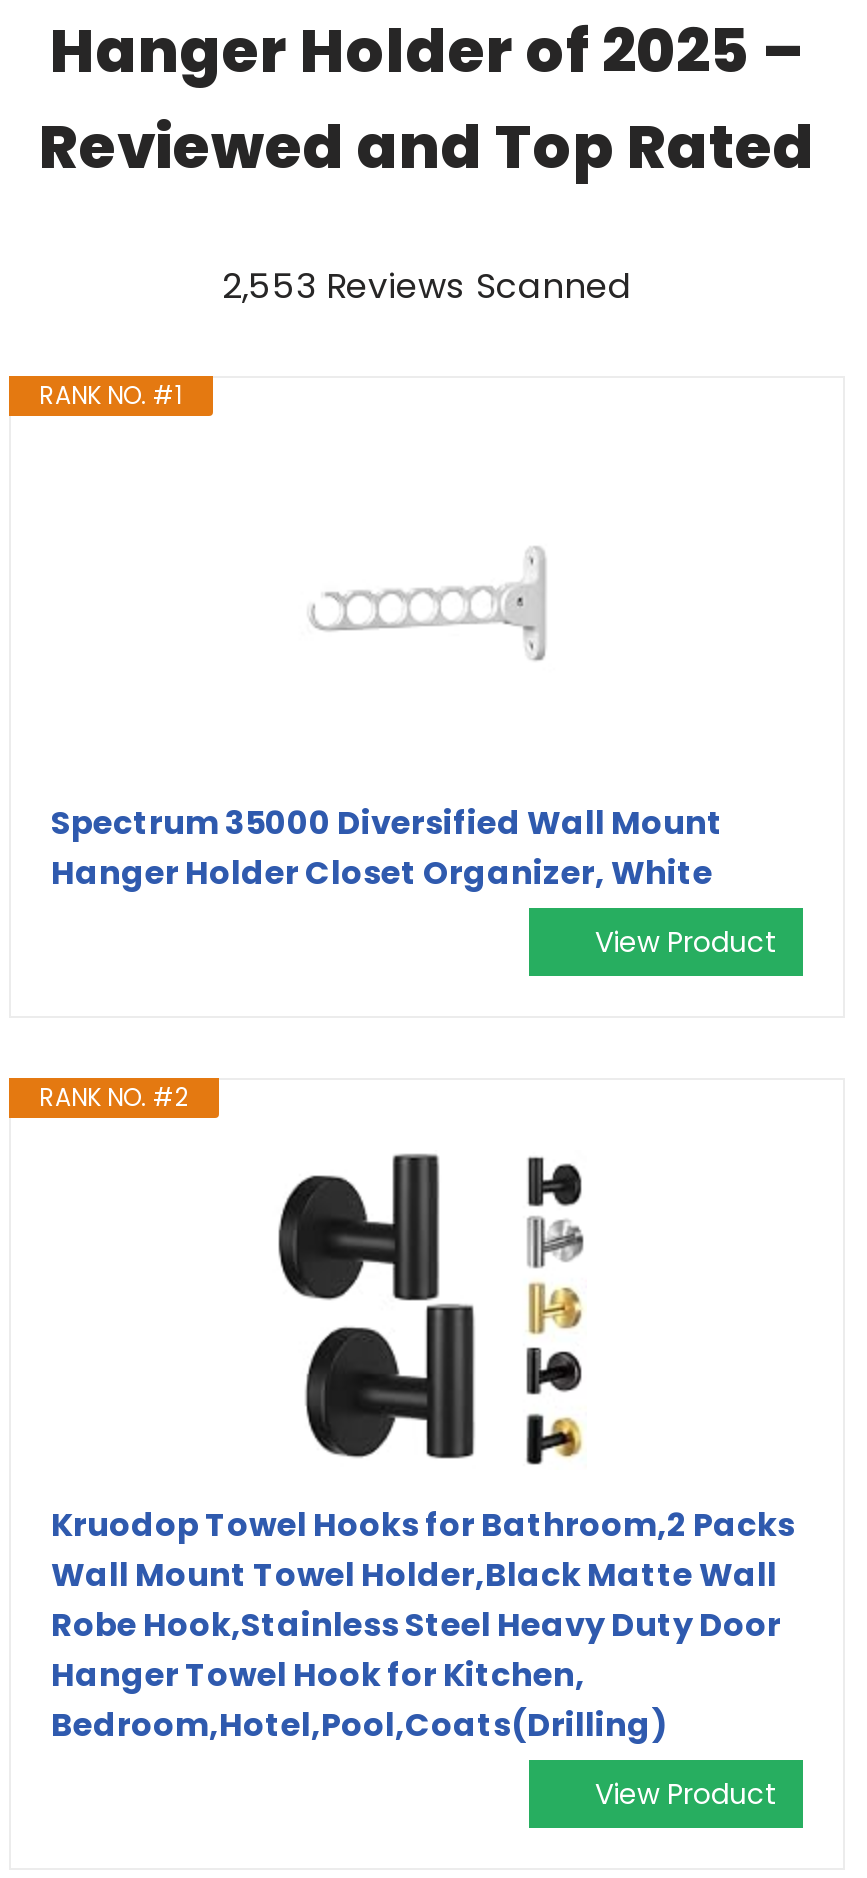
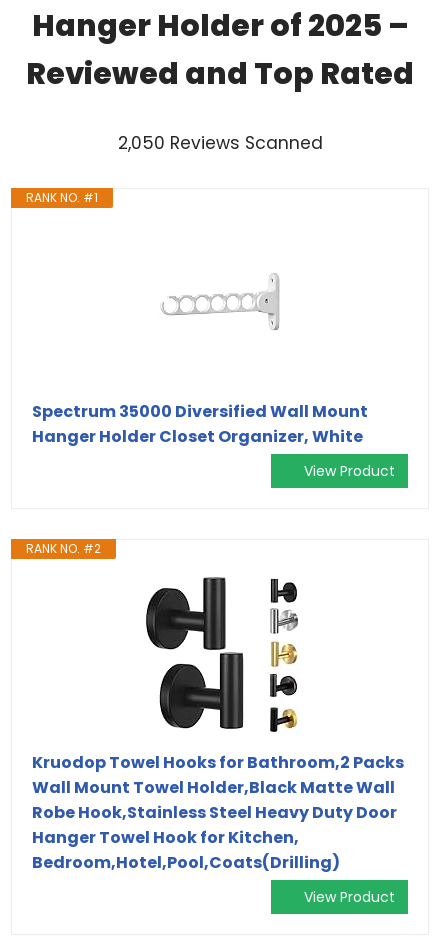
[222,262,632,310] 2,553 Reviews Scanned -> [117,131,322,155] 2,050 Reviews Scanned

